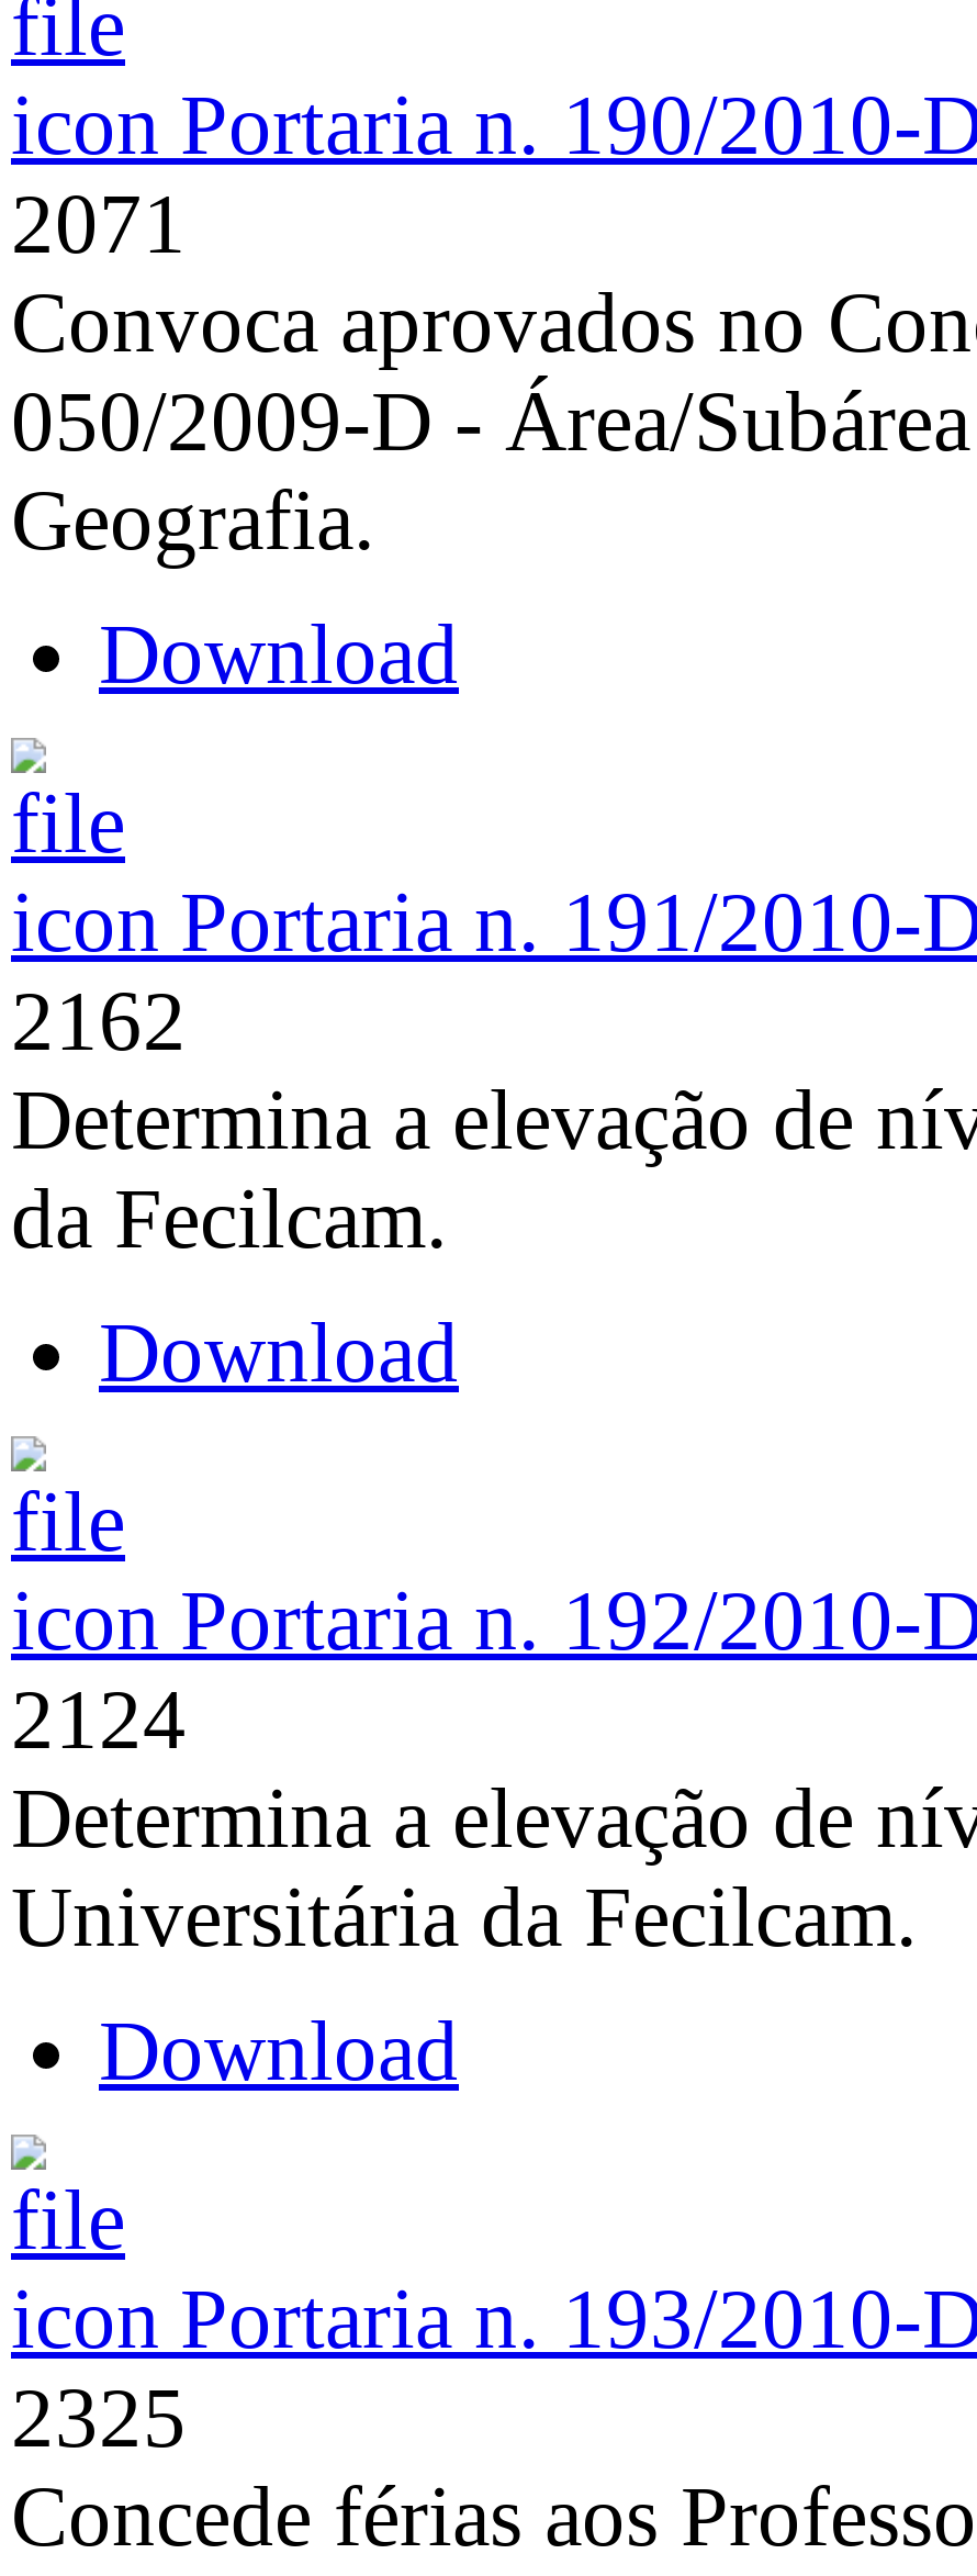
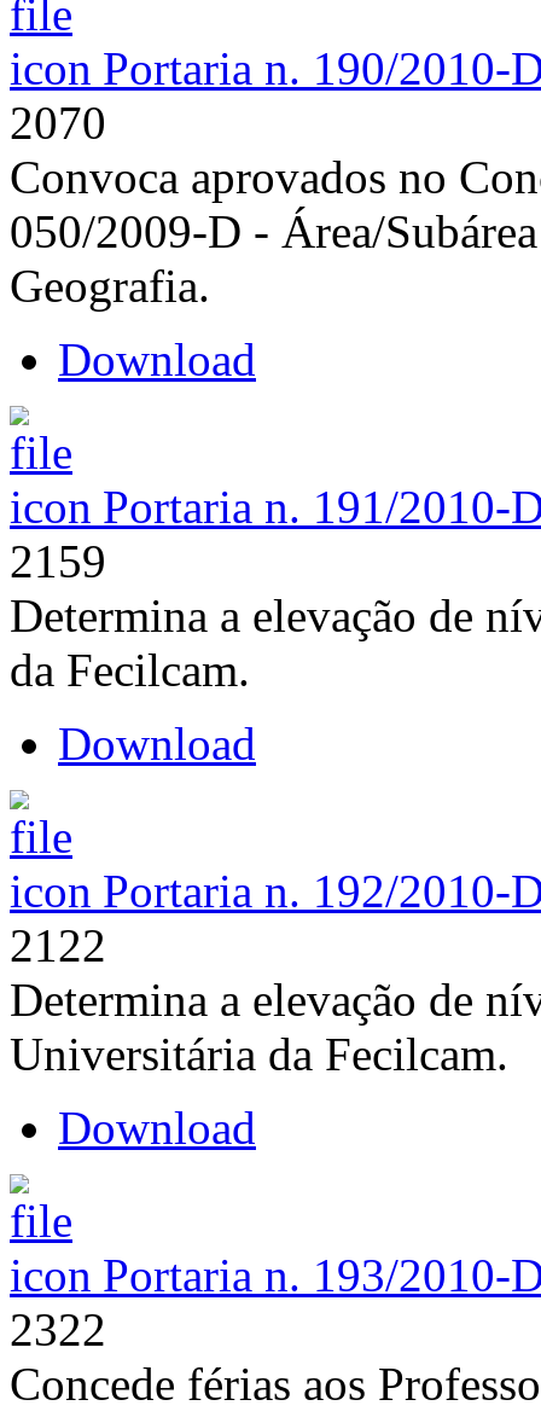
[11,176,187,271] 2071 -> [10,97,106,149] 2070
[11,973,187,1068] 2162 -> [10,535,106,587] 2159
[11,1672,187,1766] 2124 -> [10,920,106,971] 2122
[11,2370,187,2464] 2325 -> [10,1304,106,1356] 2322

